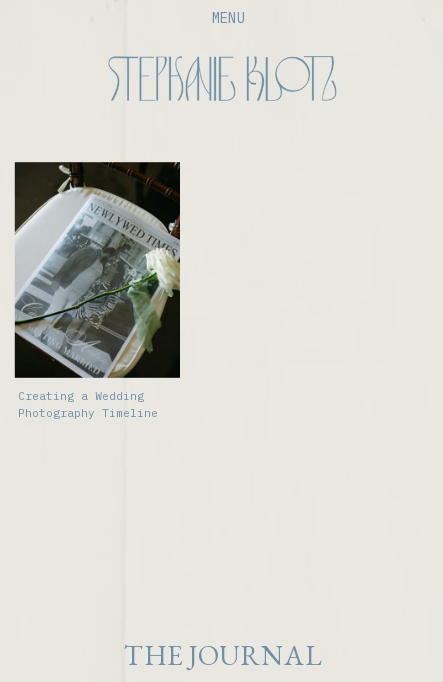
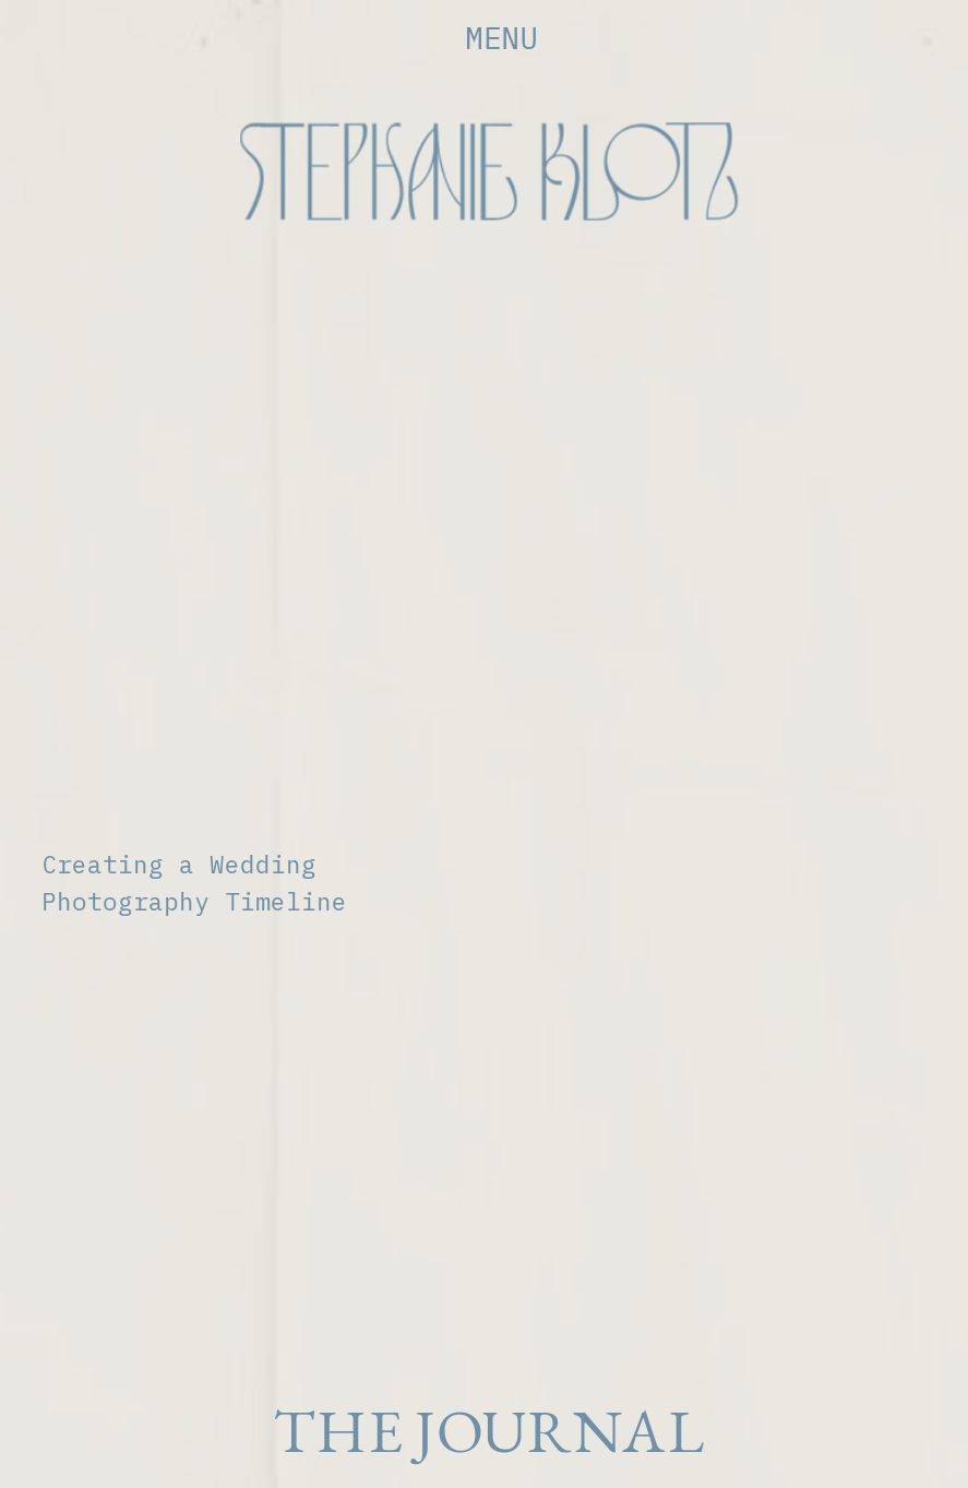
[14,161,181,379] [image] -> none

